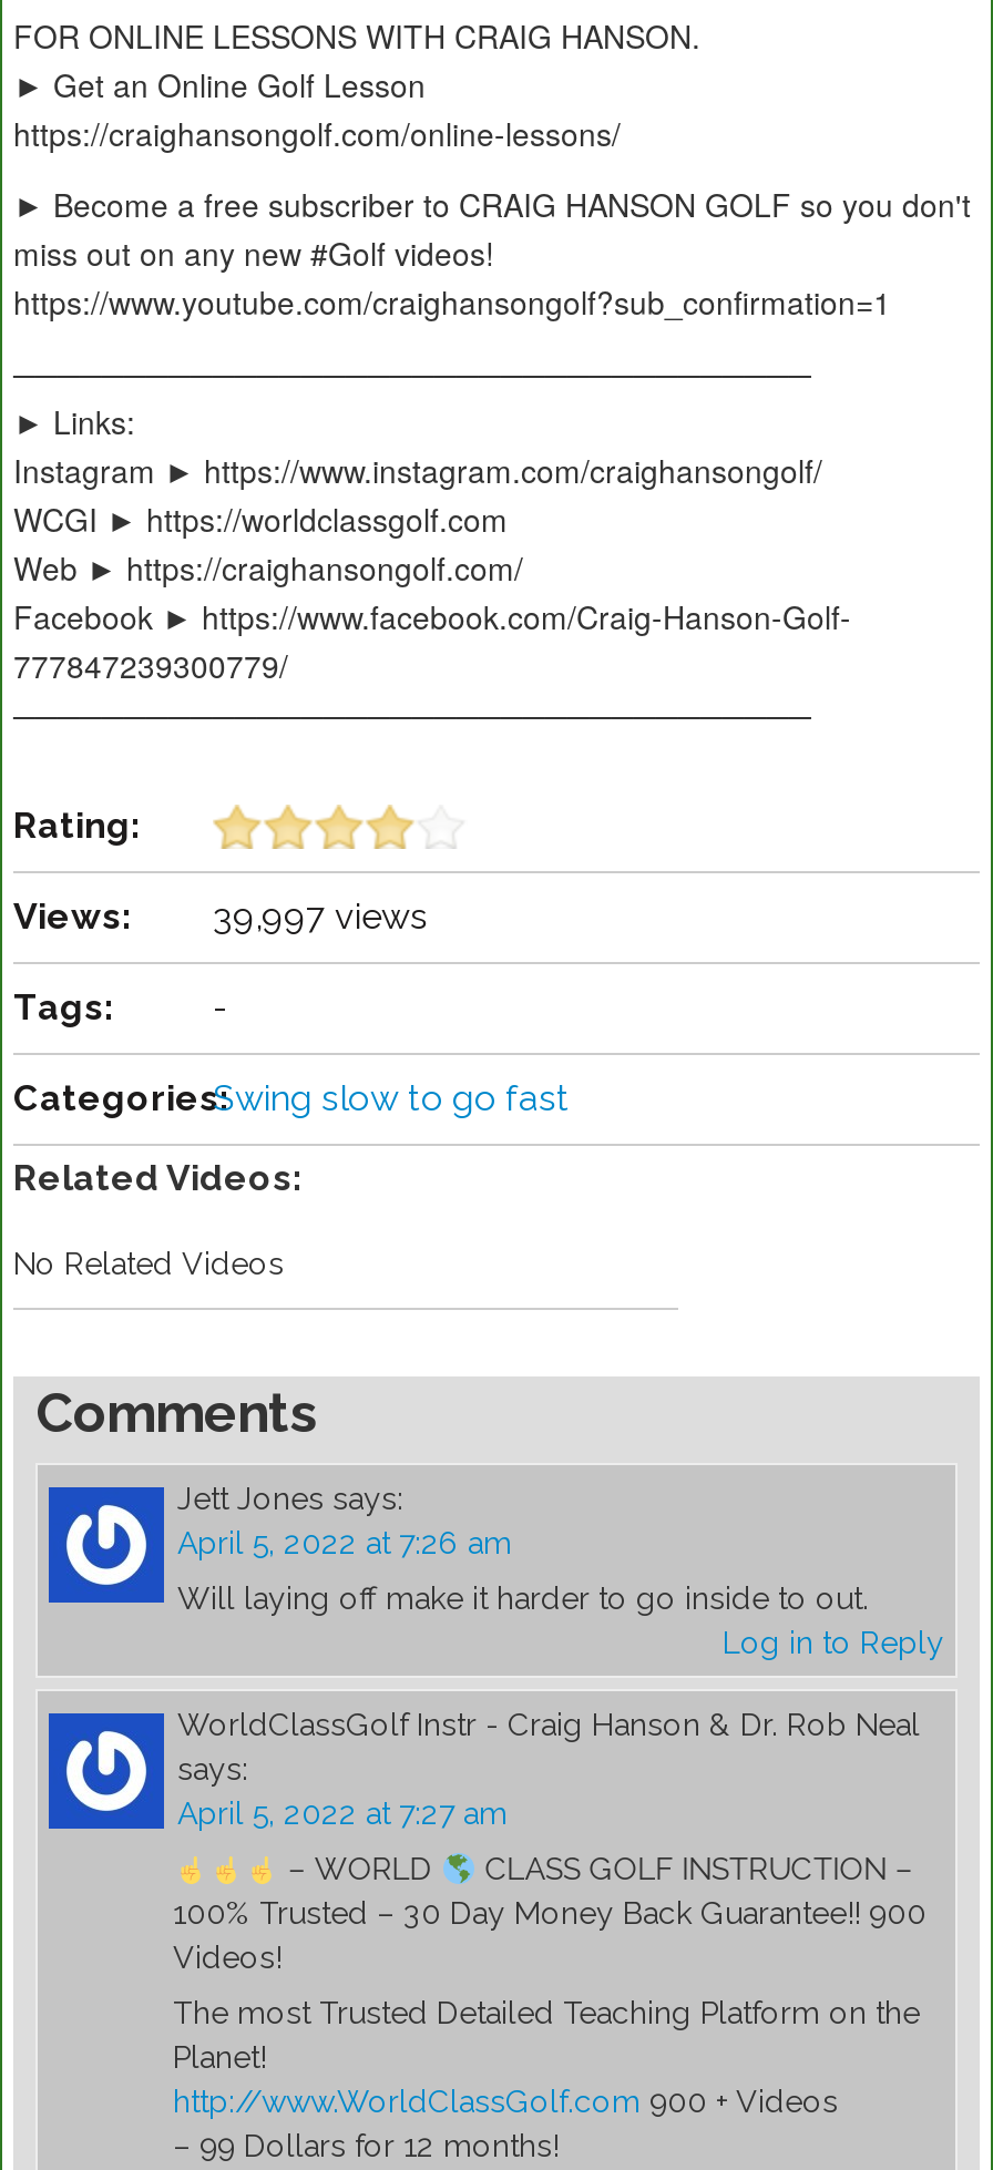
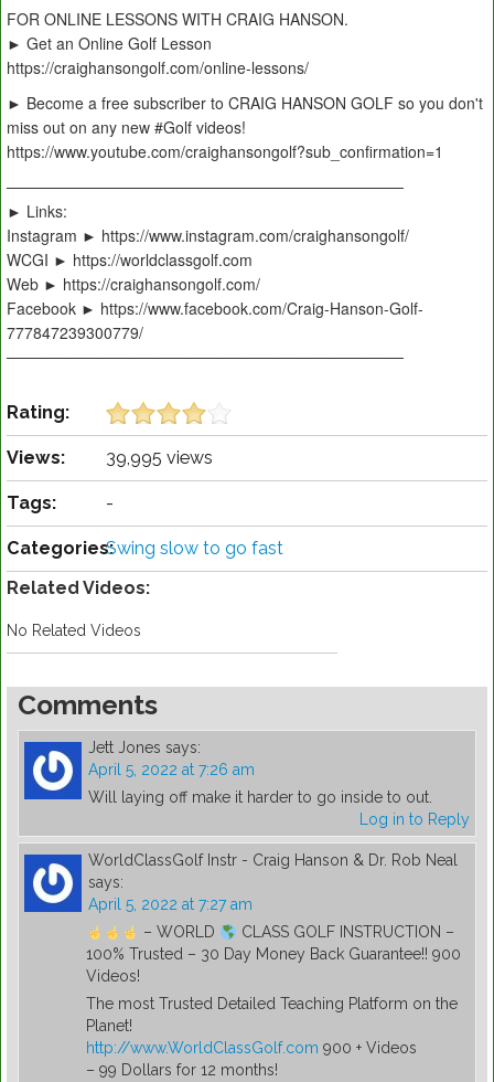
[13,896,428,938] Views: 39,997 views -> [7,448,213,469] Views: 39,995 views

